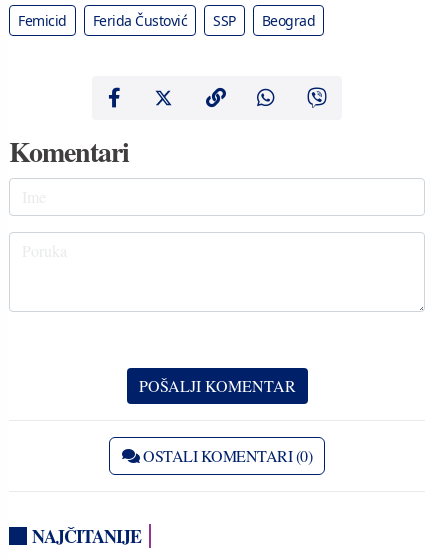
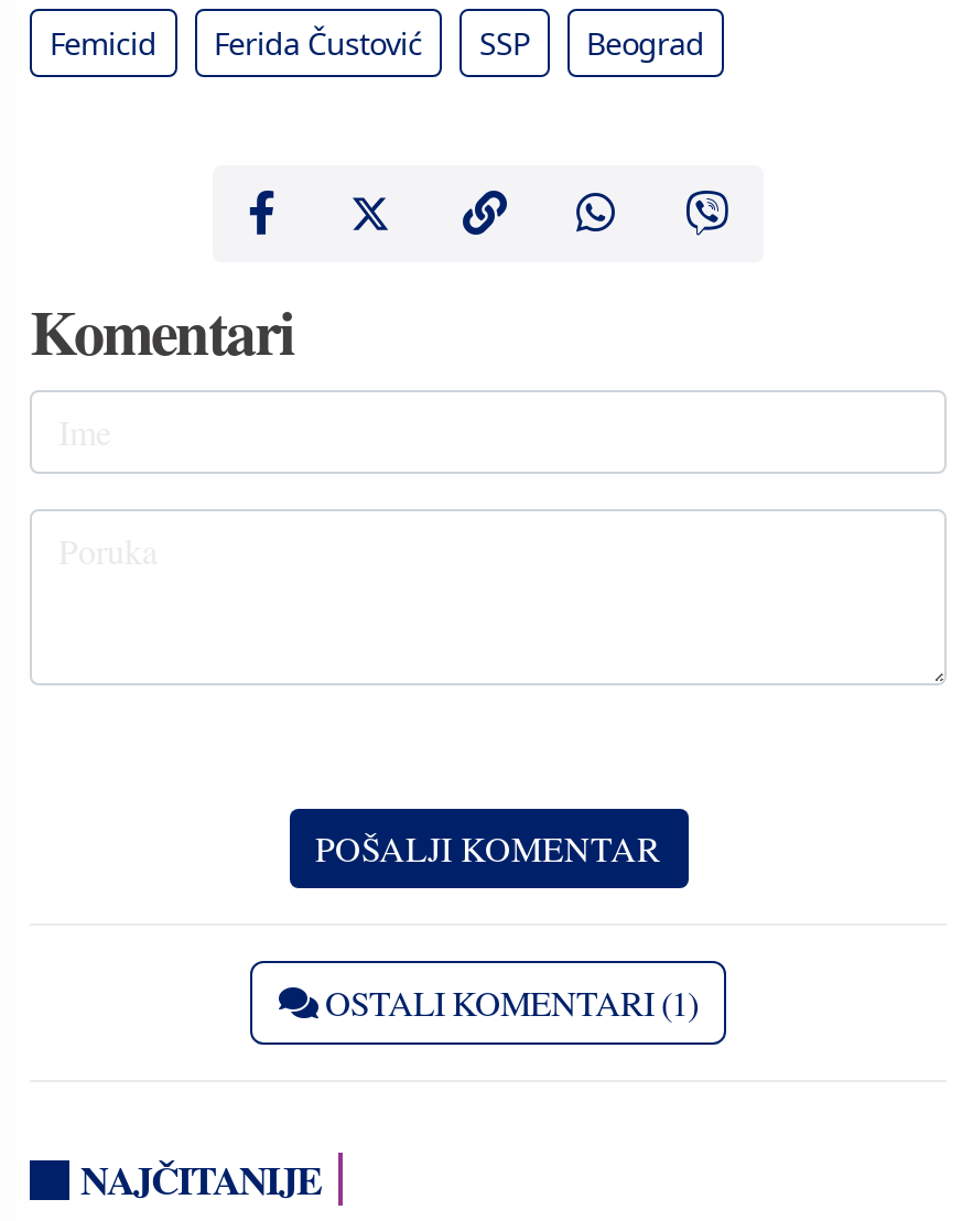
[143,445,312,466] OSTALI KOMENTARI (0) -> [325,979,698,1025] OSTALI KOMENTARI (1)

